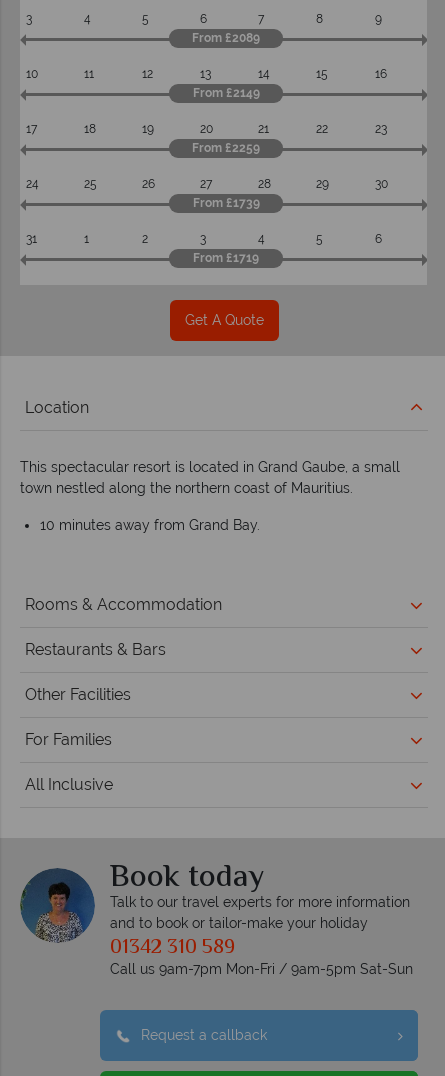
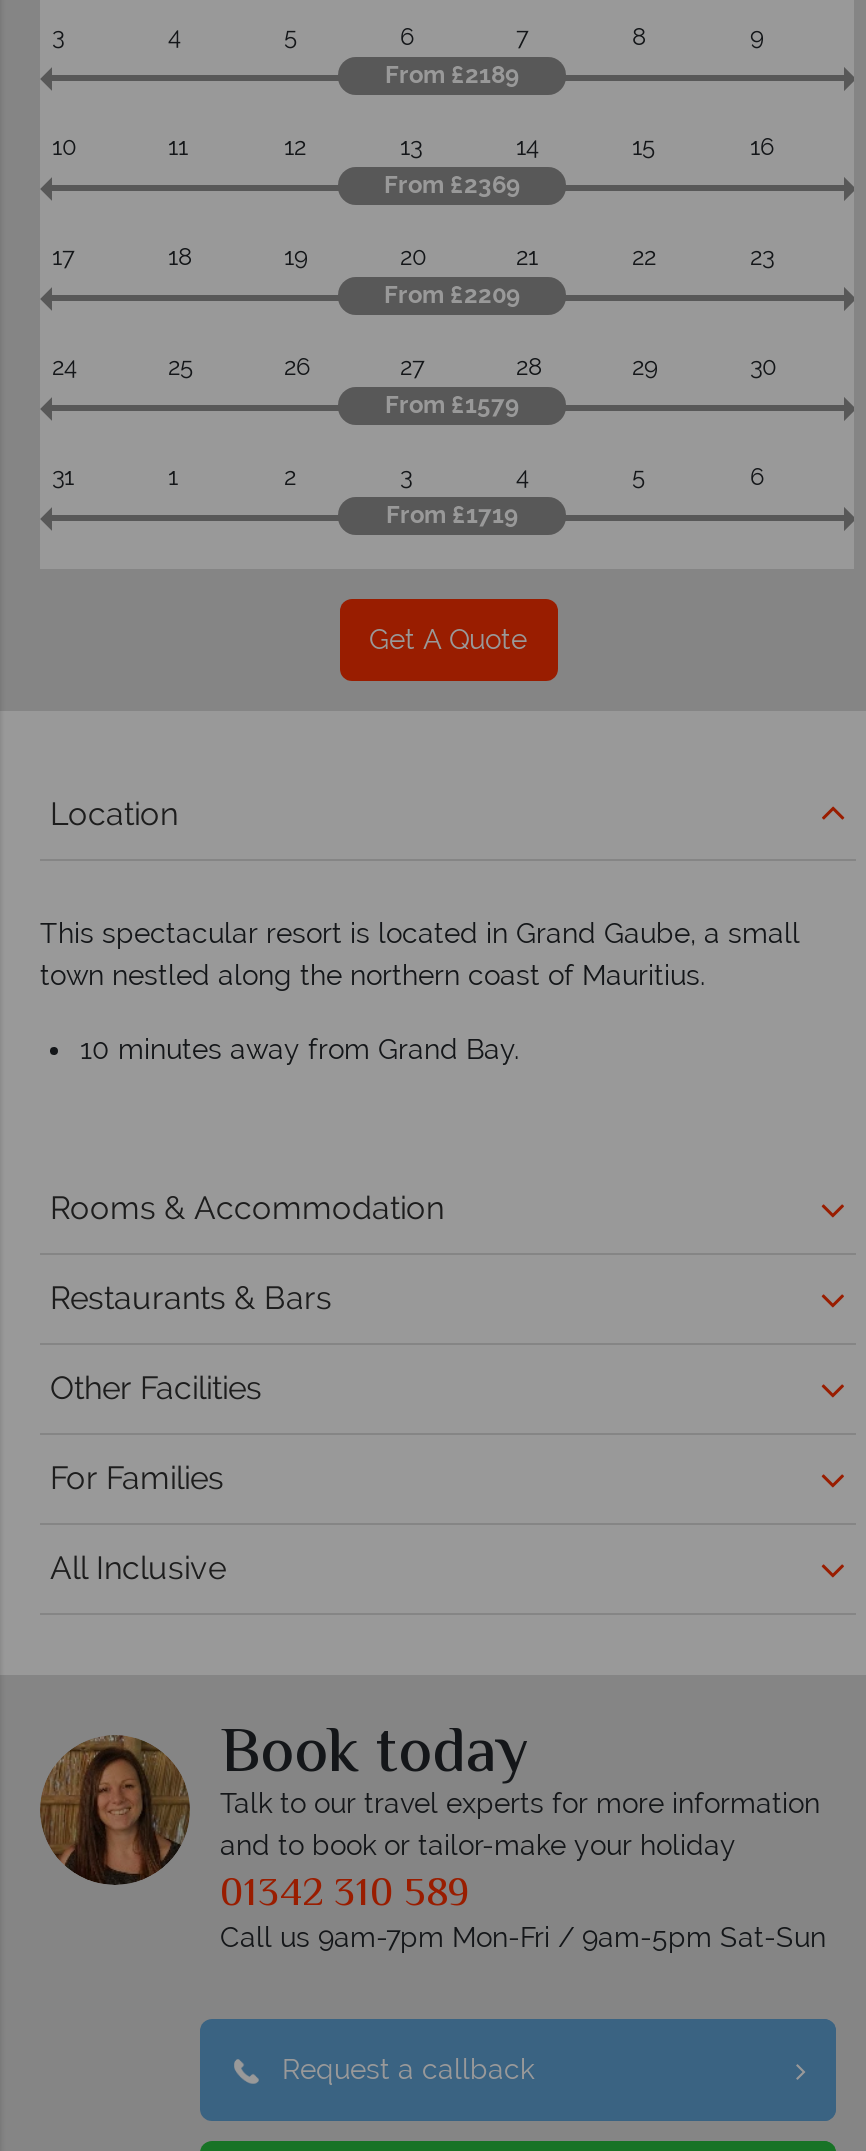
[192,31,260,45] From £2089 -> [385,61,519,89] From £2189
[192,86,259,100] From £2149 -> [384,171,520,199] From £2369
[192,141,260,155] From £2259 -> [384,281,520,309] From £2209
[192,196,259,210] From £1739 -> [385,391,519,419] From £1579
[20,868,96,943] [image] -> [40,1735,192,1887] [image]

